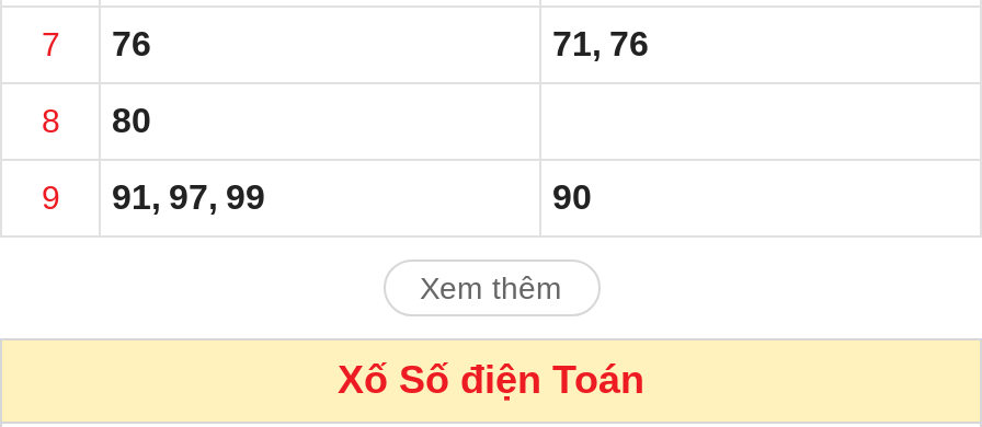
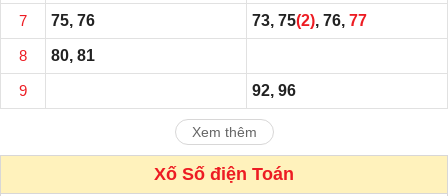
[112,25,649,62] 76 | 71, 76 -> [51,12,367,29] 75, 76 | 73, 75(2), 76, 77
[42,102,151,139] 8 80 -> [19,47,95,64] 8 80, 81
[112,178,592,216] 91, 97, 99 | 90 -> [252,82,296,99] 92, 96

